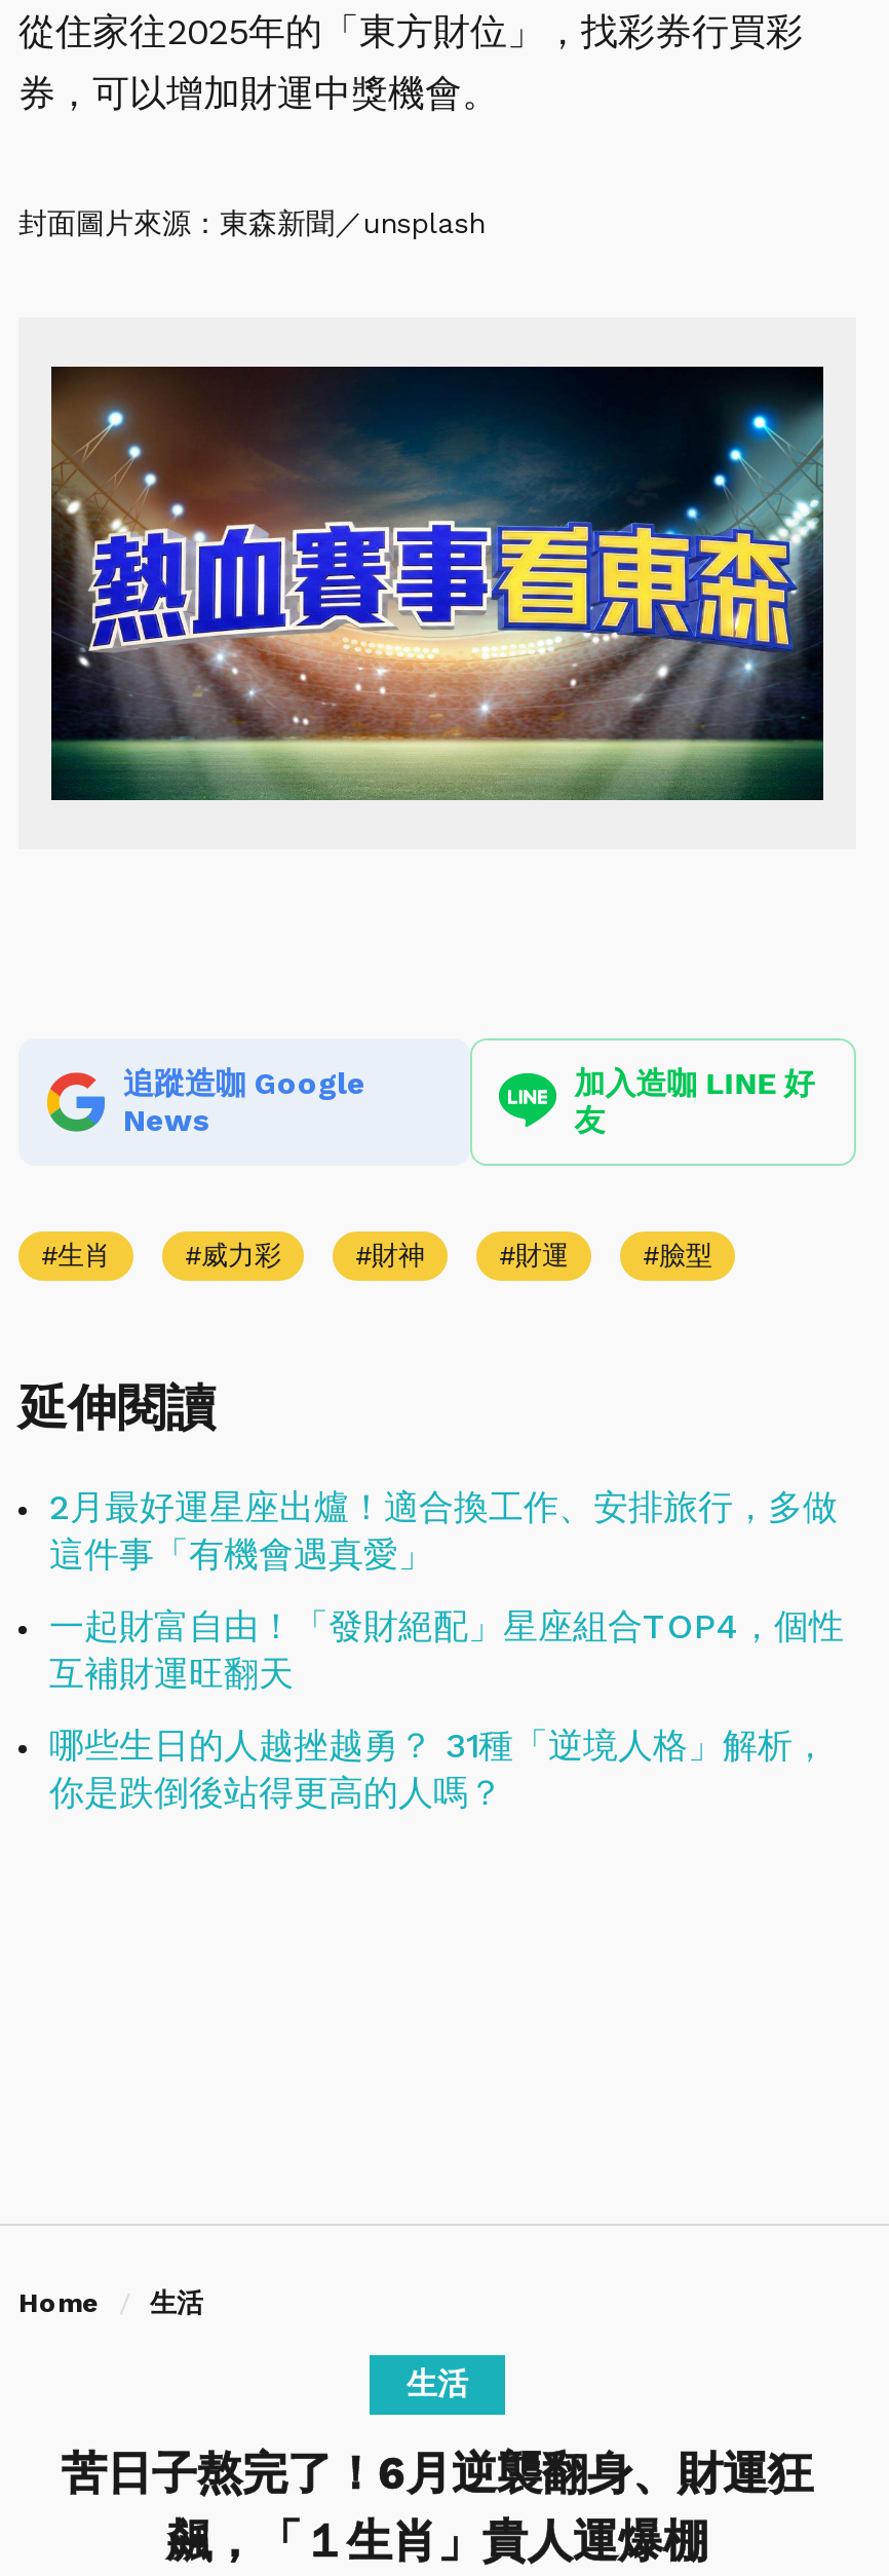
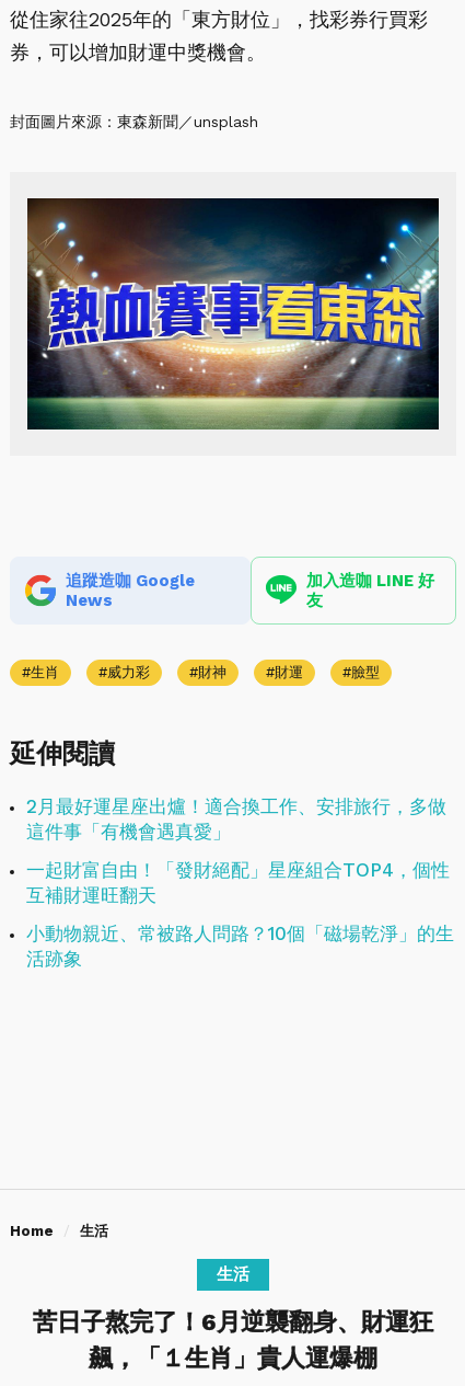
[49,1725,827,1814] 哪些生日的人越挫越勇？ 31種「逆境人格」解析， | 你是跌倒後站得更高的人嗎？ -> [26,923,454,970] 小動物親近、常被路人問路？10個「磁場乾淨」的生 | 活跡象

